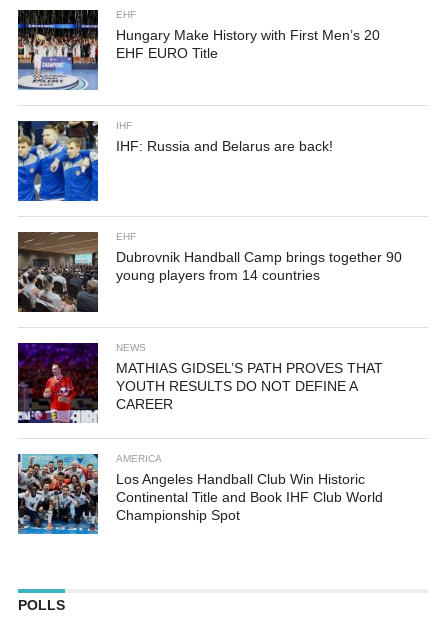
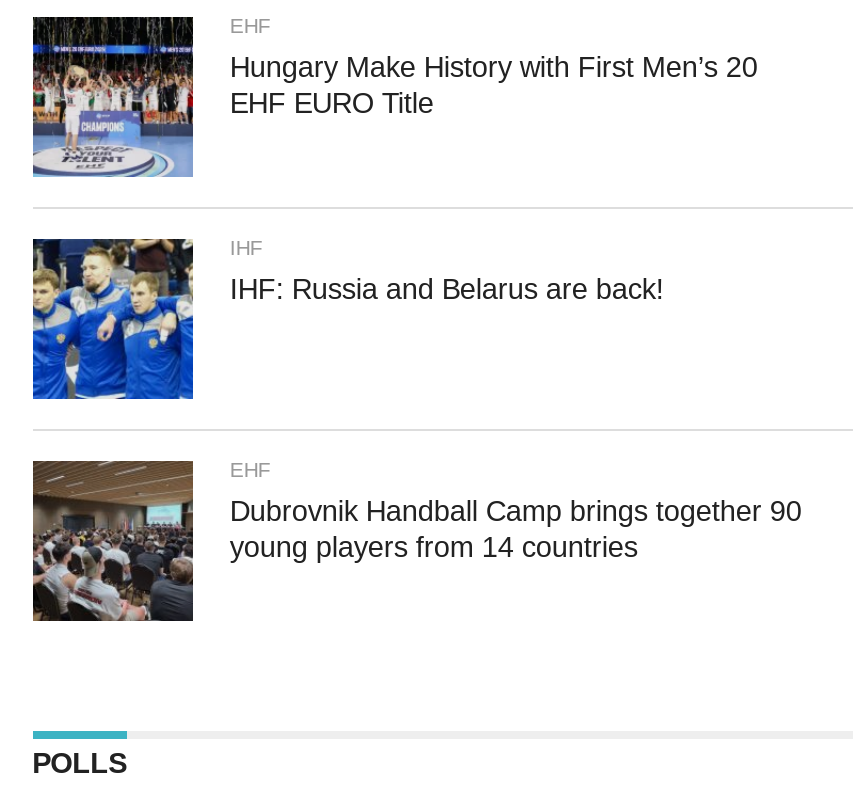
[17,342,383,424] [image] | NEWS | MATHIAS GIDSEL’S PATH PROVES THAT | YOUTH RESULTS DO NOT DEFINE A | CAREER -> none
[17,453,383,535] [image] | AMERICA | Los Angeles Handball Club Win Historic | Continental Title and Book IHF Club World | Championship Spot -> none

